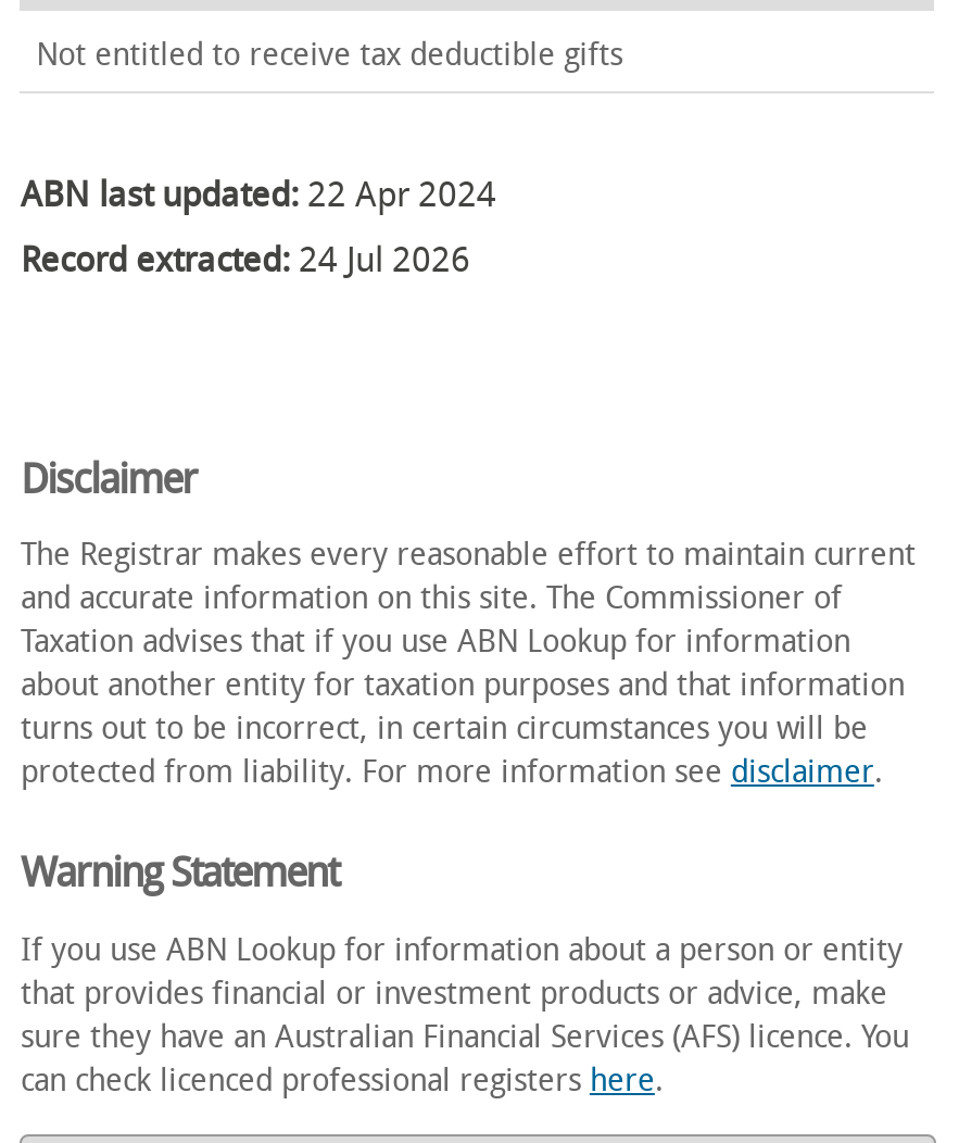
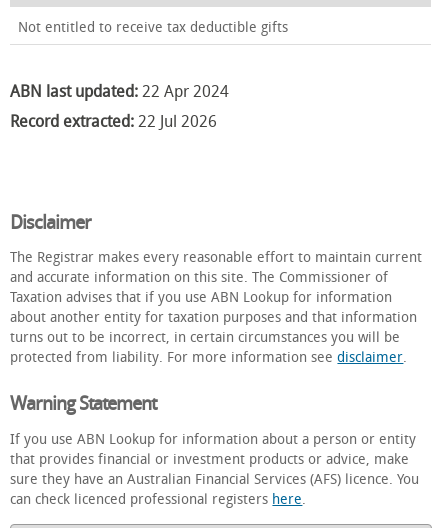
[20,240,470,281] Record extracted: 24 Jul 2026 -> [10,112,217,131] Record extracted: 22 Jul 2026

